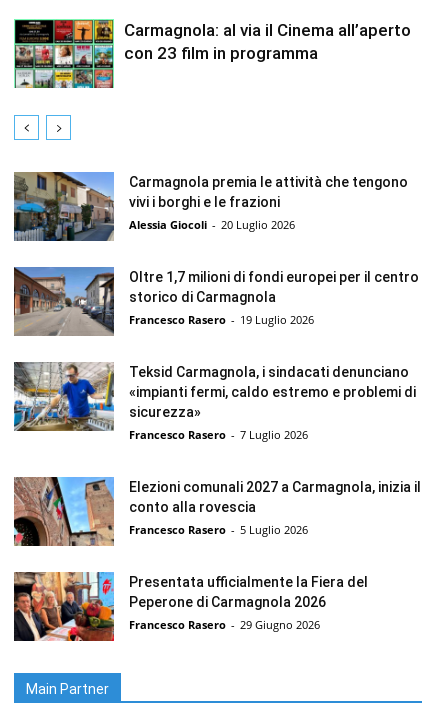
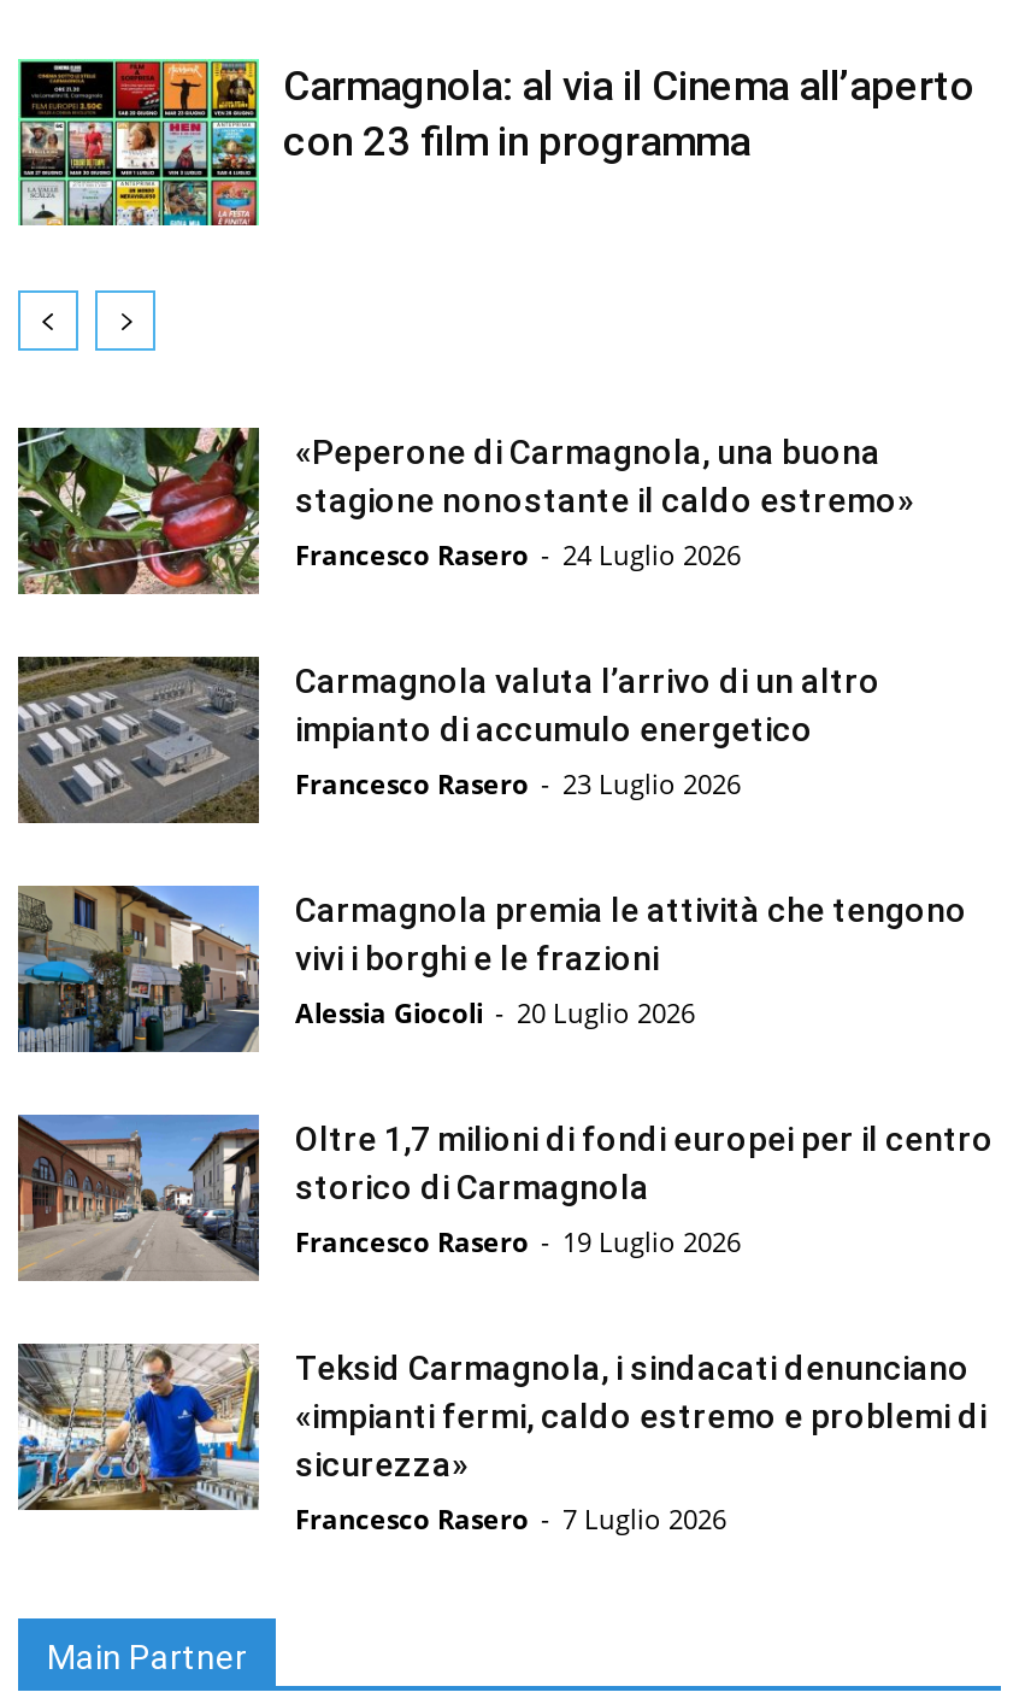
none -> [16,425,914,801] [image] | «Peperone di Carmagnola, una buona | stagione nonostante il caldo estremo» | Francesco Rasero - 24 Luglio 2026 | Carmagnola valuta l’arrivo di un altro | impianto di accumulo energetico | Francesco Rasero - 23 Luglio 2026
none -> [18,654,261,823] [image]
moved [12,170,419,442] -> [13,881,994,1537]: [image] | Carmagnola premia le attività che tengono | vivi i borghi e le frazioni | ... | sicurezza» | Francesco Rasero - 7 Luglio 2026
[13,476,421,632] [image] | Elezioni comunali 2027 a Carmagnola, inizia il | conto alla rovescia | Francesco Rasero - 5 Luglio 2026 | Presentata ufficialmente la Fiera del | Peperone di Carmagnola 2026 | Francesco Rasero - 29 Giugno 2026 -> none
[13,571,115,642] [image] -> none

